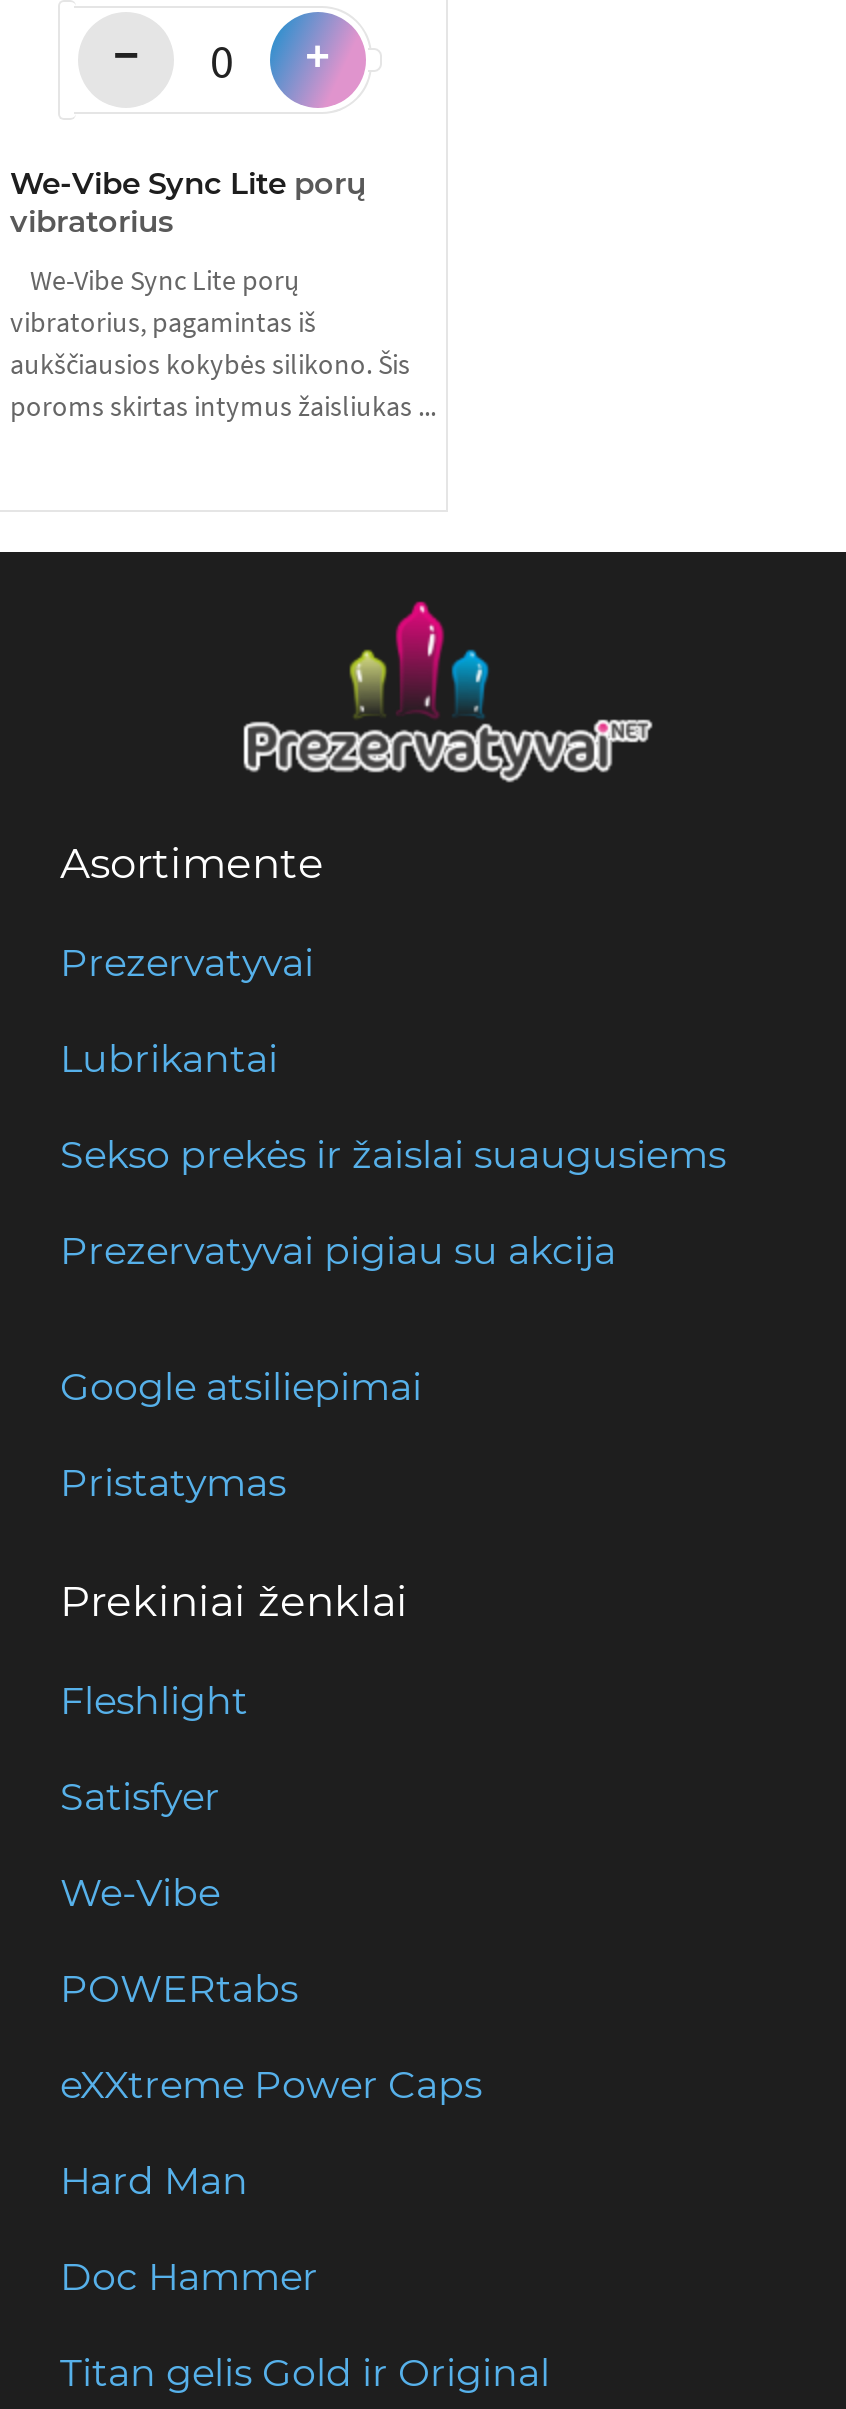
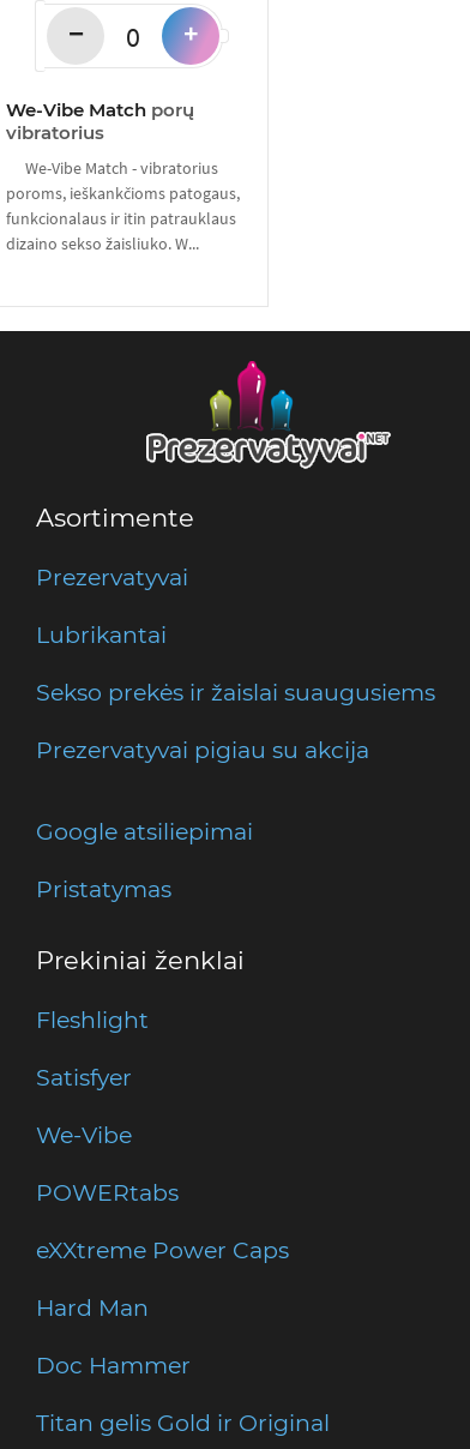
[10,164,366,202] We-Vibe Sync Lite porų -> [6,98,194,121] We-Vibe Match porų
[10,262,436,424] We-Vibe Sync Lite porų | vibratorius, pagamintas iš | aukščiausios kokybės silikono. Šis | poroms skirtas intymus žaisliukas ... -> [6,157,240,254] We-Vibe Match - vibratorius | poroms, ieškankčioms patogaus, | funkcionalaus ir itin patrauklaus | dizaino sekso žaisliuko. W...

